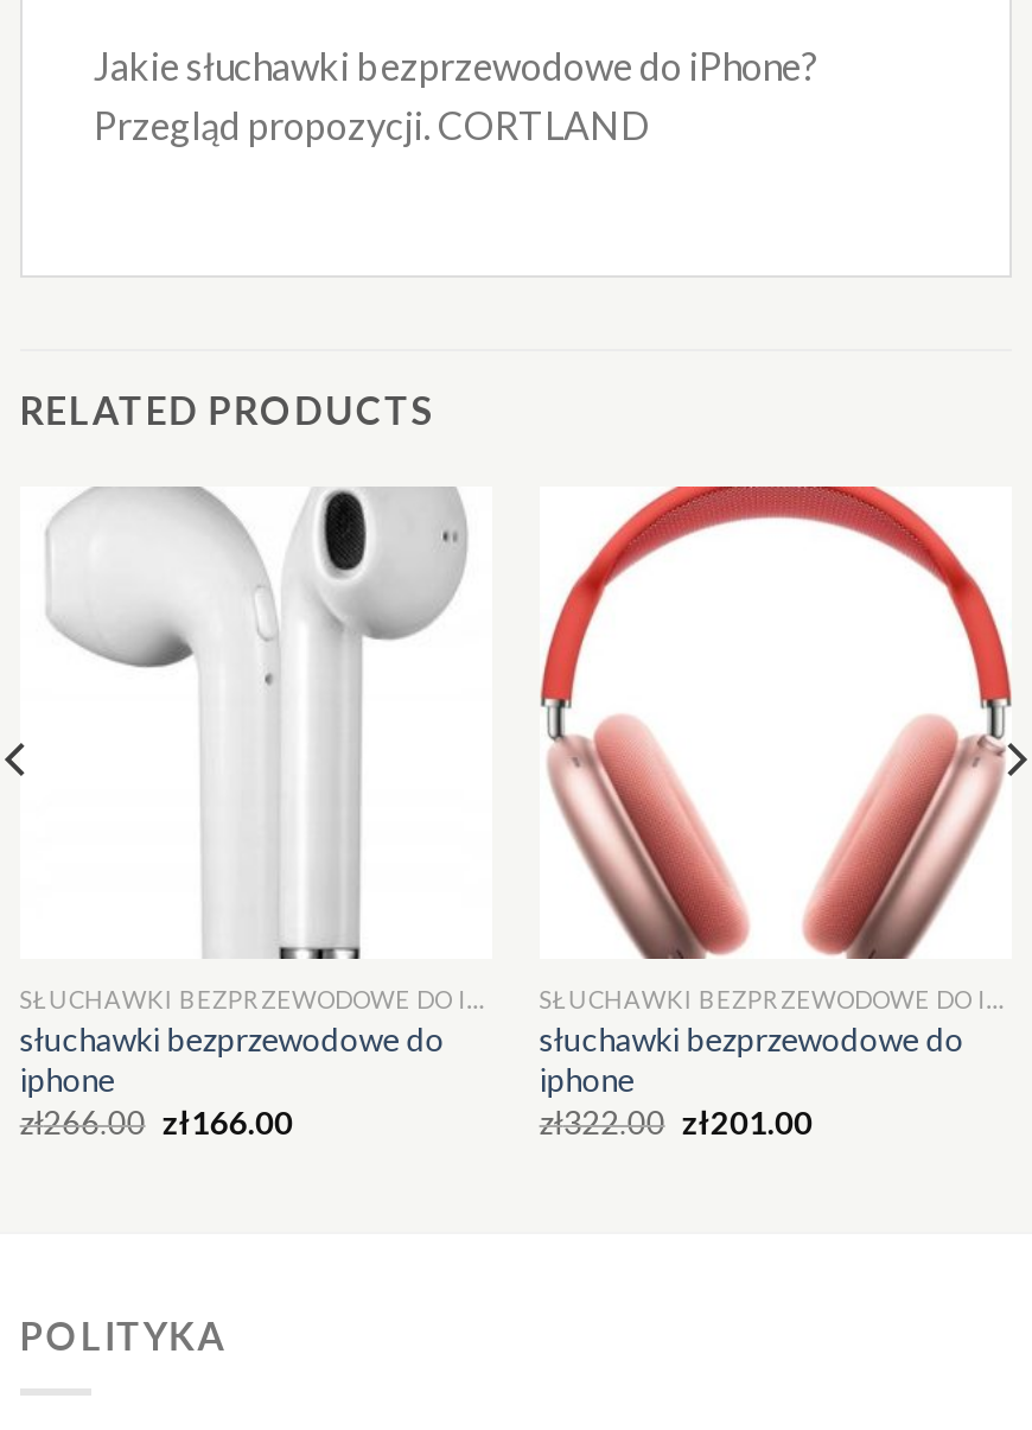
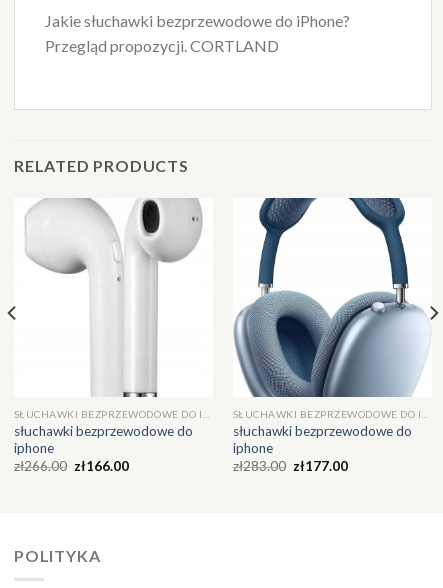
[537,484,1014,961] [image] -> [233,197,432,398] [image]
[539,1103,812,1141] zł322.00 zł201.00 -> [233,458,348,474] zł283.00 zł177.00

